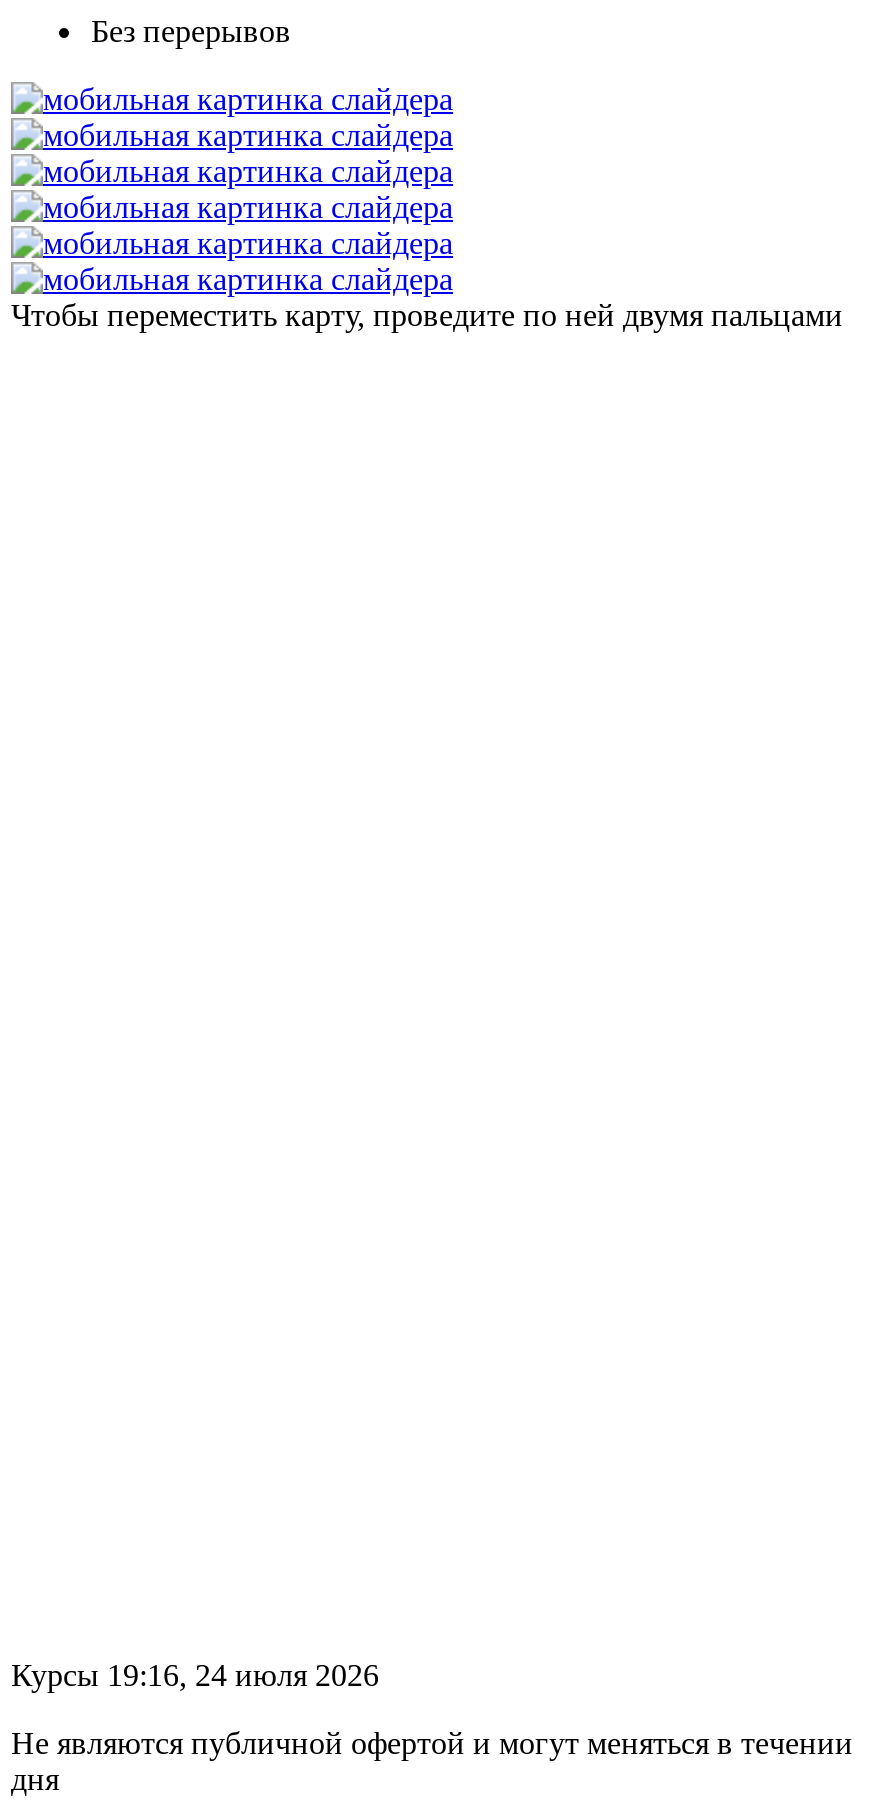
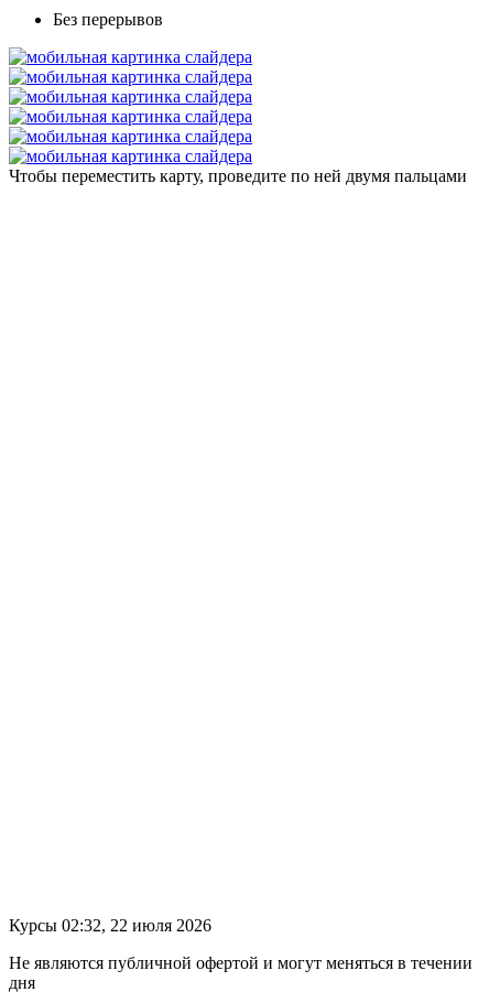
[11,1658,379,1692] Курсы 19:16, 24 июля 2026 -> [9,916,211,935] Курсы 02:32, 22 июля 2026

